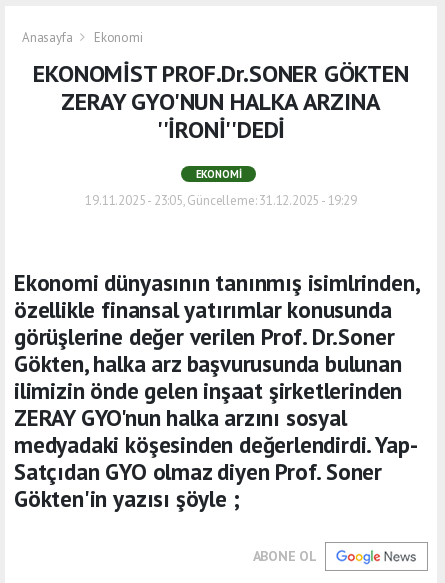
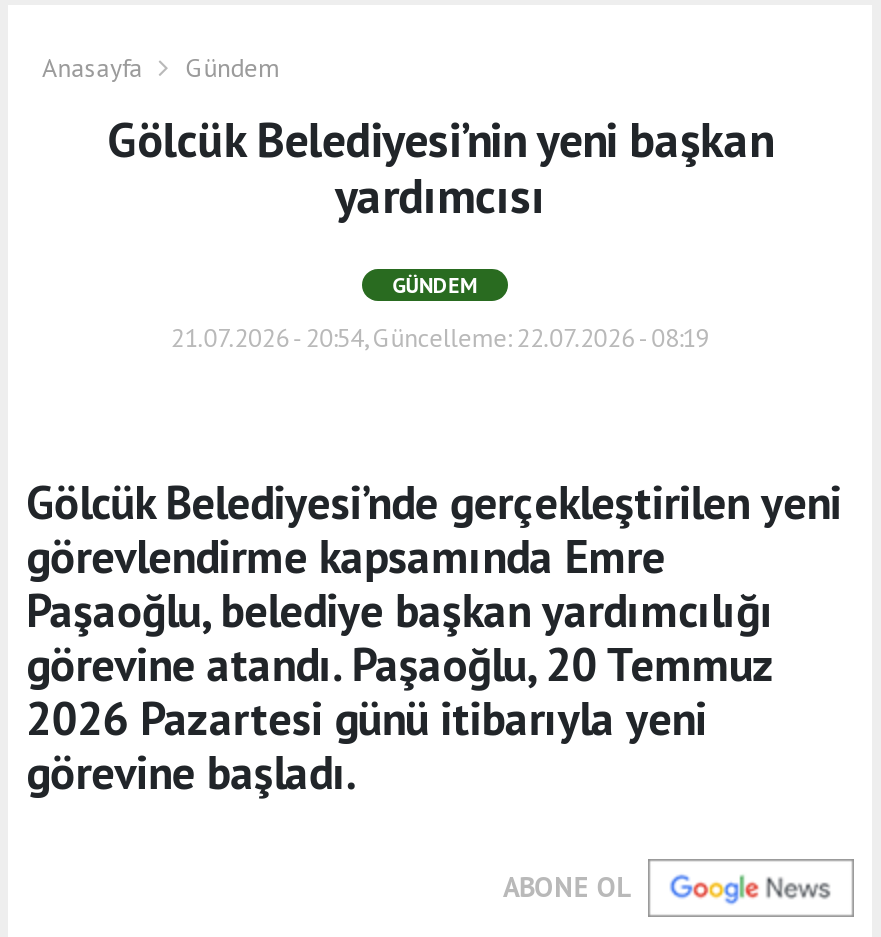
[33,29,409,145] Ekonomi | EKONOMİST PROF.Dr.SONER GÖKTEN | ZERAY GYO'NUN HALKA ARZINA | ''İRONİ''DEDİ -> [107,51,773,227] Gündem | Gölcük Belediyesi’nin yeni başkan | yardımcısı
[196,167,241,181] EKONOMI -> [392,271,478,299] GÜNDEM
[85,192,357,209] 19.11.2025 - 23:05, Güncelleme: 31.12.2025 - 19:29 -> [171,321,709,355] 21.07.2026 - 20:54, Güncelleme: 22.07.2026 - 08:19
[14,268,418,513] Ekonomi dünyasının tanınmış isimlrinden, | özellikle finansal yatırımlar konusunda | görüşlerine değer verilen Prof. Dr.Soner | Gökten, halka arz başvurusunda bulunan | ilimizin önde gelen inşaat şirketlerinden | ZERAY GYO'nun halka arzını sosyal | medyadaki köşesinden değerlendirdi. Yap- | Satçıdan GYO olmaz diyen Prof. Soner | Gökten'in yazısı şöyle ; -> [26,473,842,801] Gölcük Belediyesi’nde gerçekleştirilen yeni | görevlendirme kapsamında Emre | Paşaoğlu, belediye başkan yardımcılığı | görevine atandı. Paşaoğlu, 20 Temmuz | 2026 Pazartesi günü itibarıyla yeni | görevine başladı.

